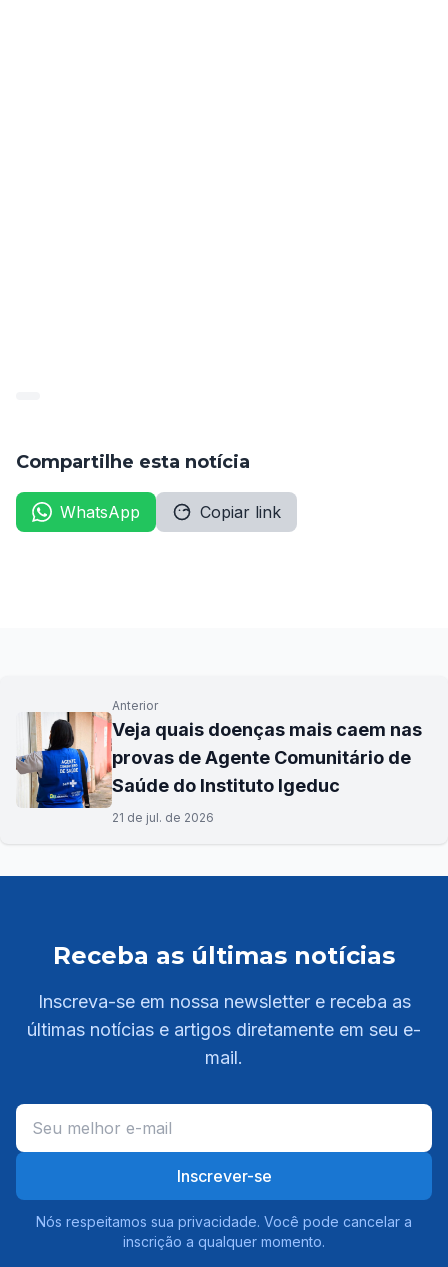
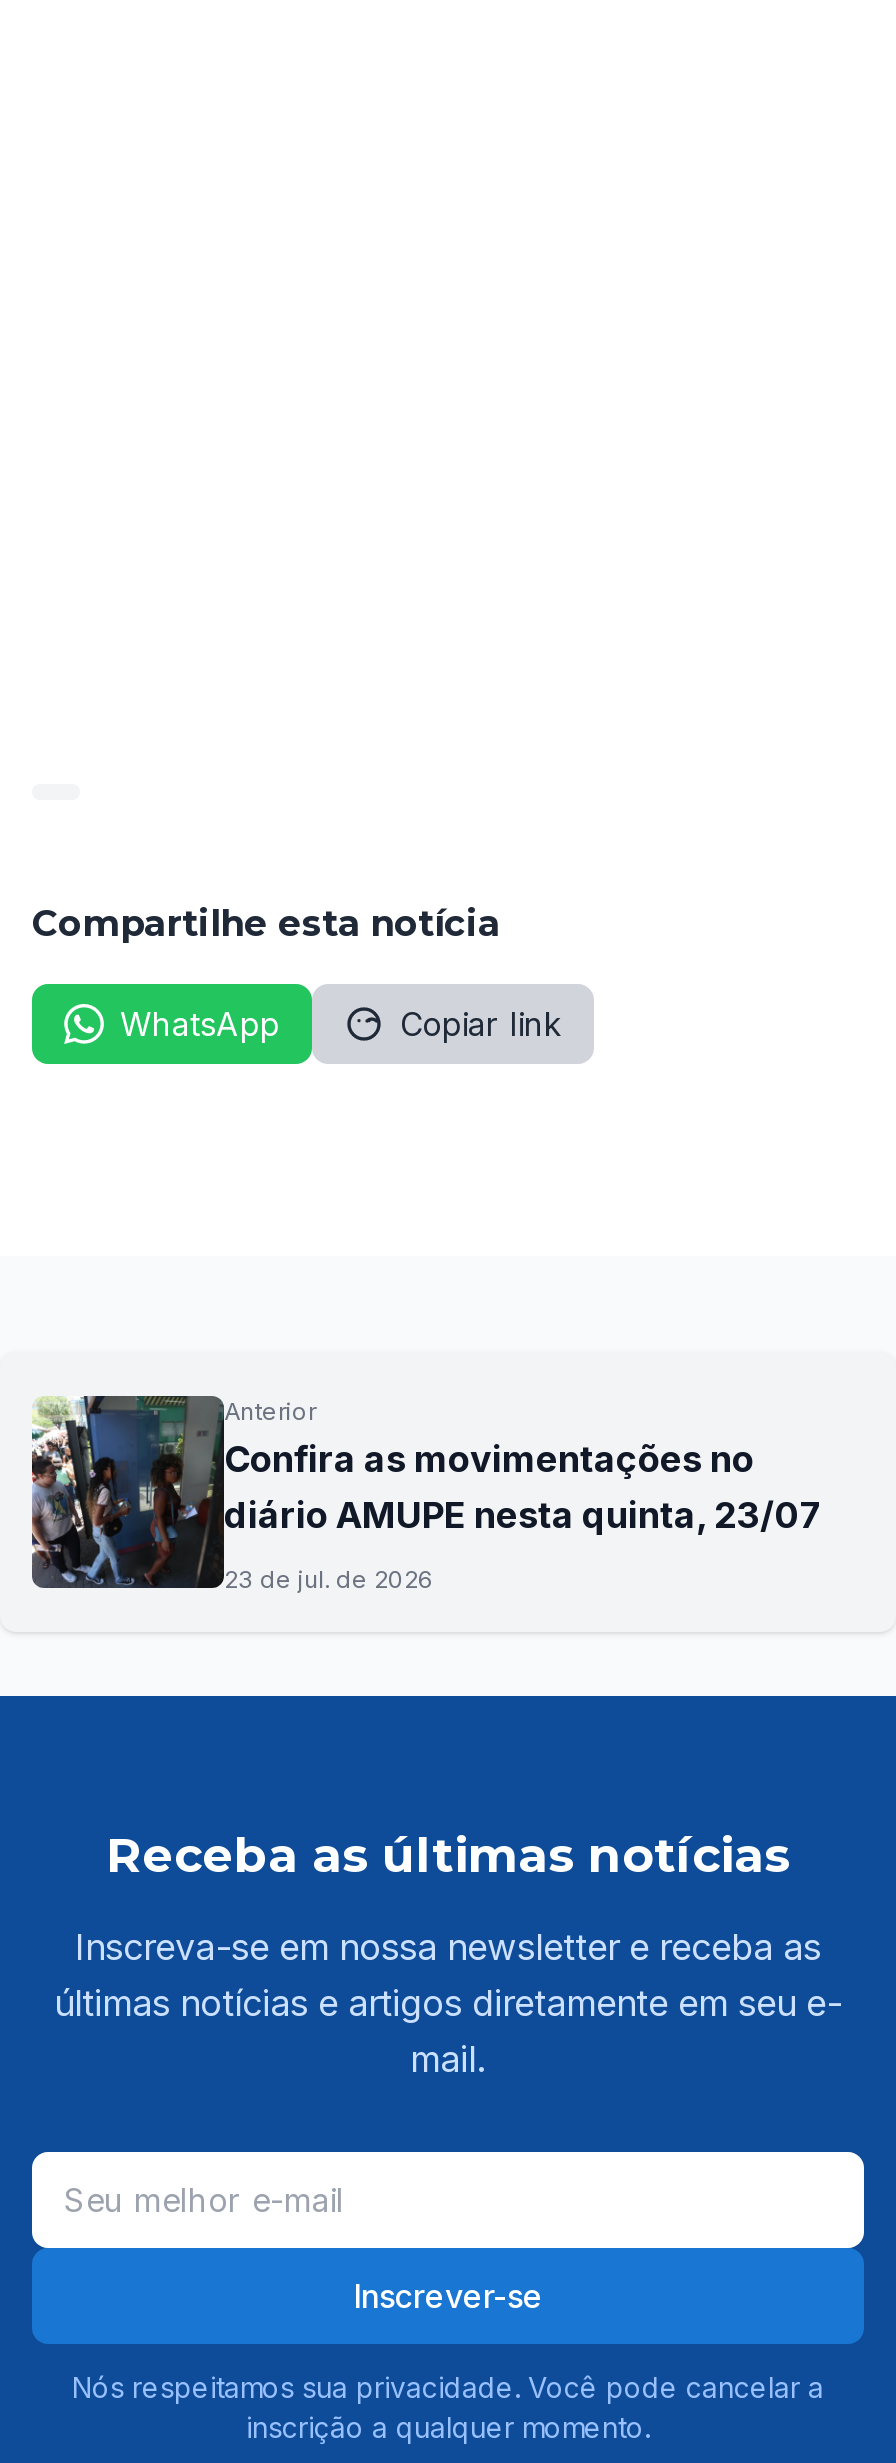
[16,698,422,809] [image] | Veja quais doenças mais caem nas | provas de Agente Comunitário de | Saúde do Instituto Igeduc -> [30,1394,822,1590] [image] | Confira as movimentações no | diário AMUPE nesta quinta, 23/07
[112,810,214,825] 21 de jul. de 2026 -> [224,1564,434,1594] 23 de jul. de 2026

